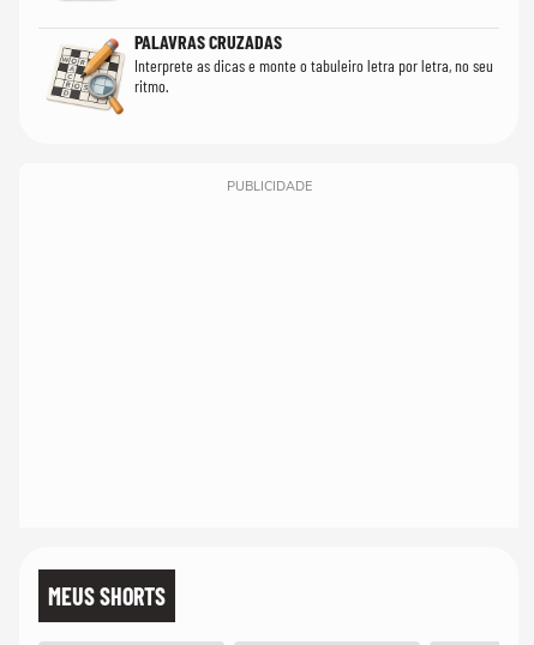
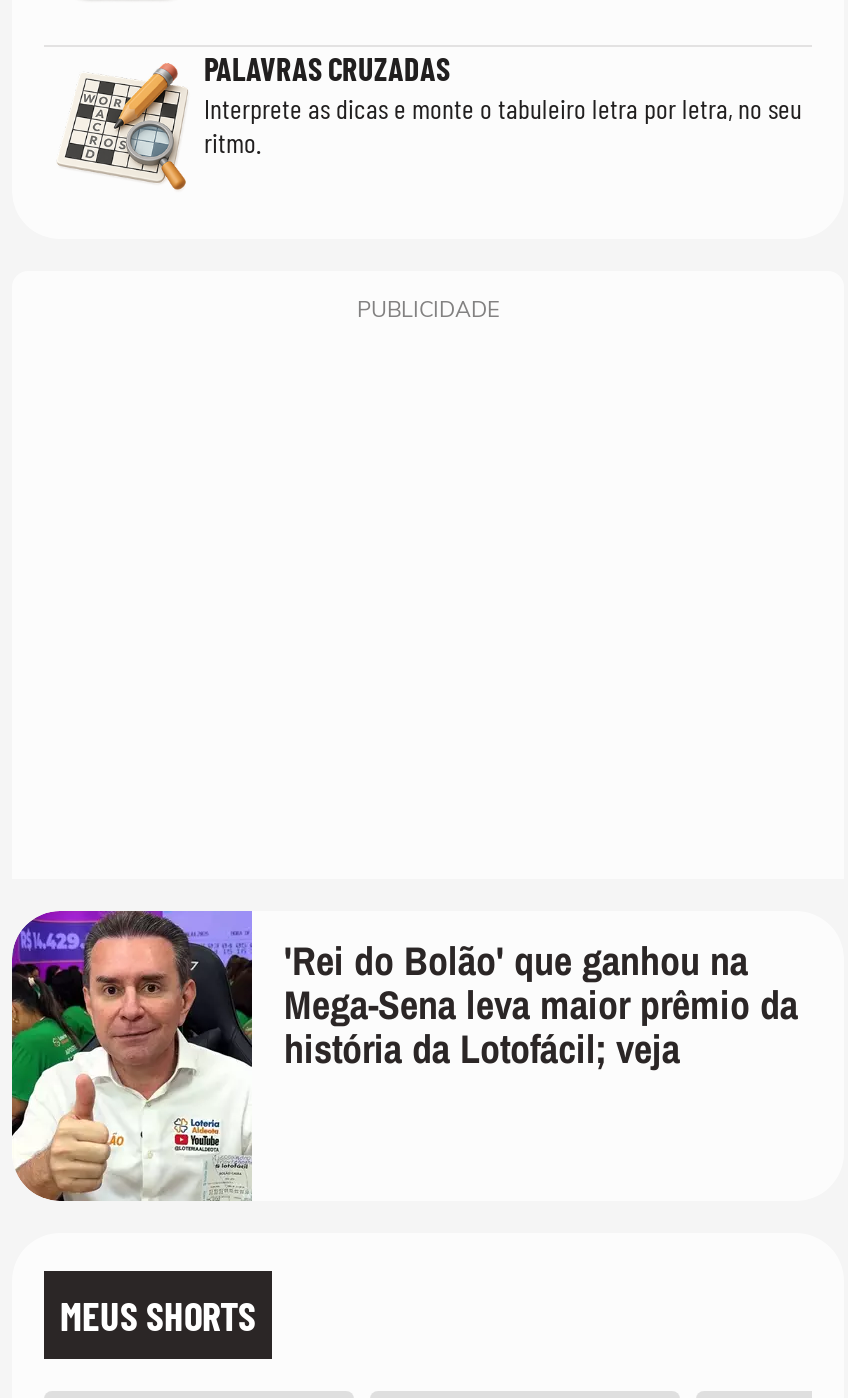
none -> [10,908,798,1202] [image] | 'Rei do Bolão' que ganhou na | Mega-Sena leva maior prêmio da | história da Lotofácil; veja

